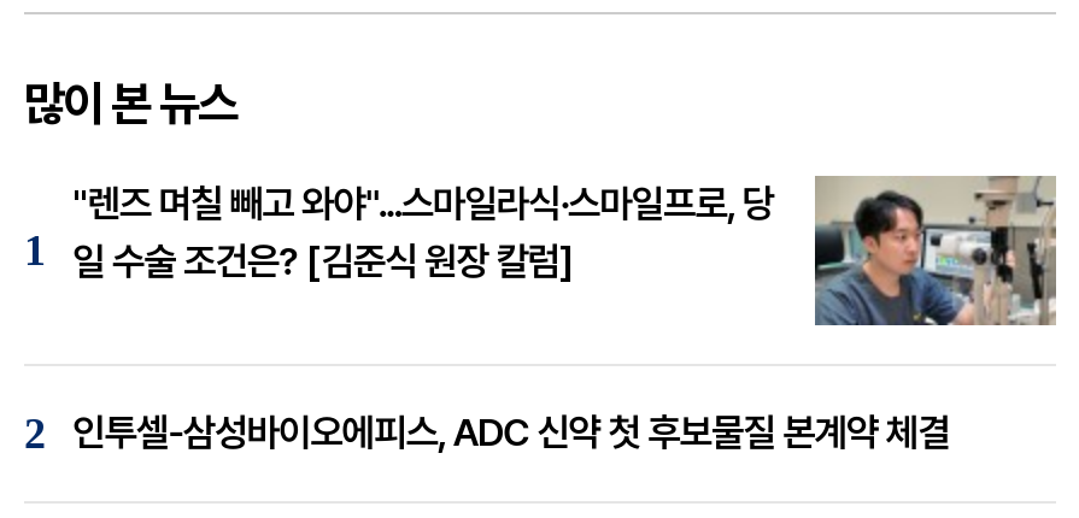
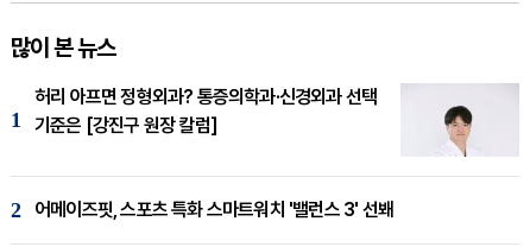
[72,173,1059,328] [image] | "렌즈 며칠 빼고 와야"...스마일라식·스마일프로, 당 | 일 수술 조건은? [김준식 원장 칼럼] -> [34,83,519,157] [image] | 허리 아프면 정형외과? 통증의학과·신경외과 선택 | 기준은 [강진구 원장 칼럼]
[72,409,950,455] 인투셀-삼성바이오에피스, ADC 신약 첫 후보물질 본계약 체결 -> [34,198,393,221] 어메이즈핏, 스포츠 특화 스마트워치 '밸런스 3' 선봬

